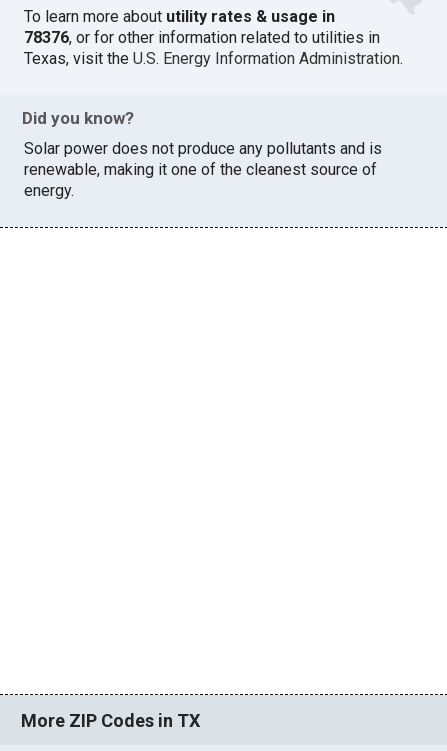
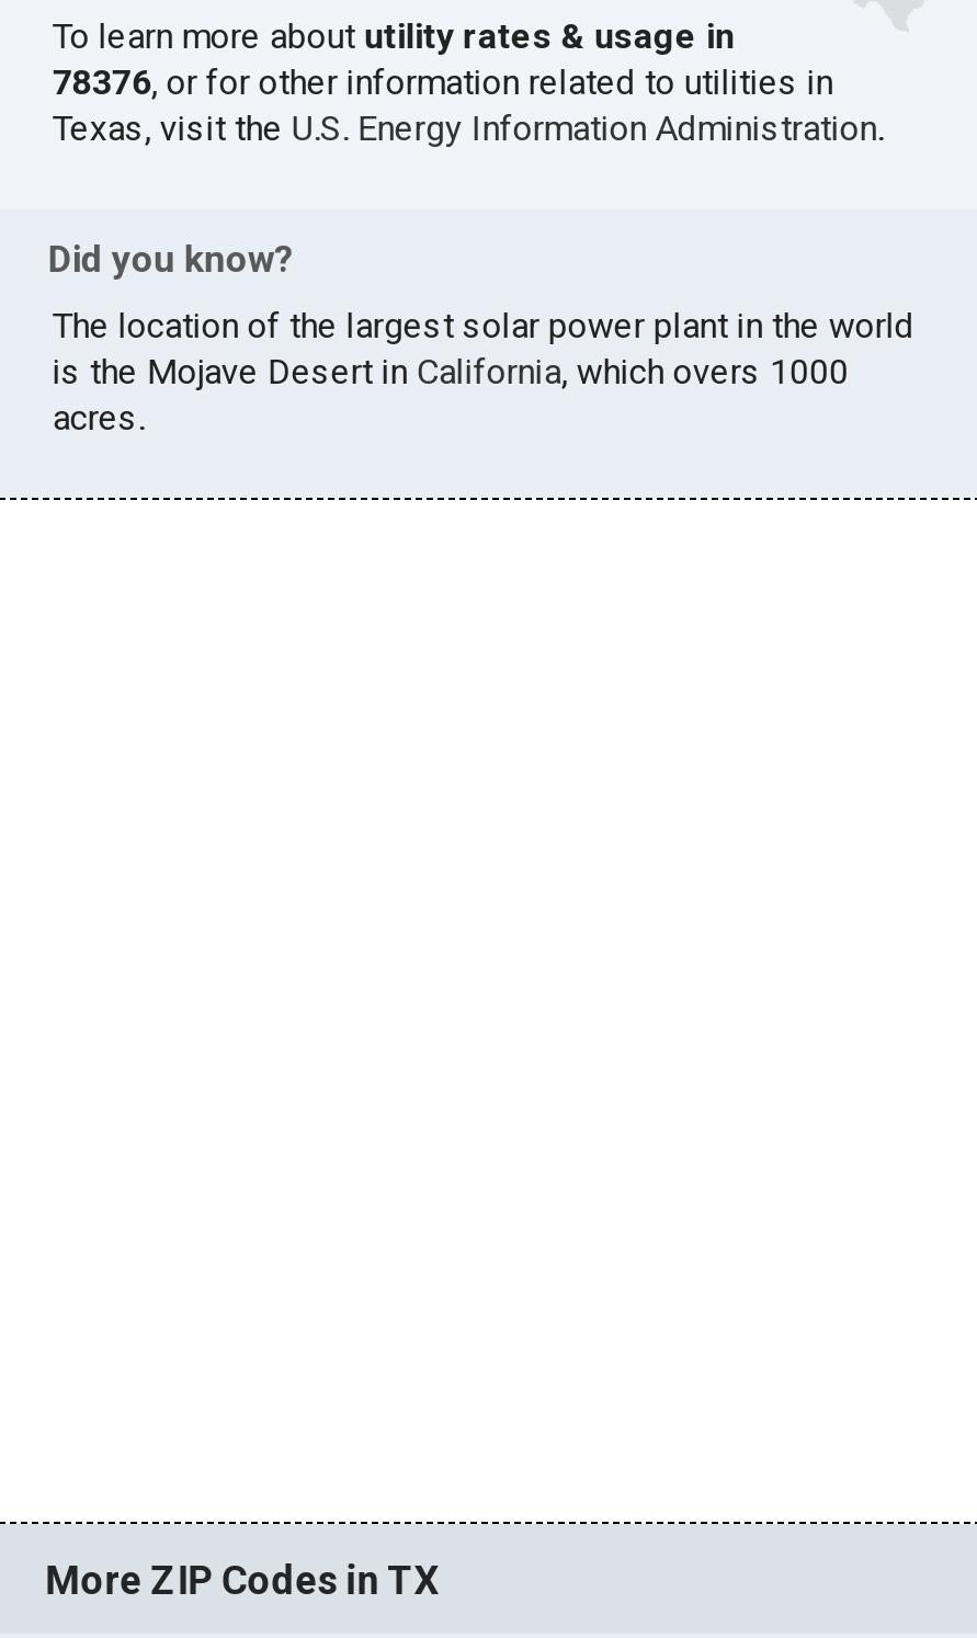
[24,139,382,200] Solar power does not produce any pollutants and is | renewable, making it one of the cleanest source of | energy. -> [52,304,914,438] The location of the largest solar power plant in the world | is the Mojave Desert in California, which overs 1000 | acres.

